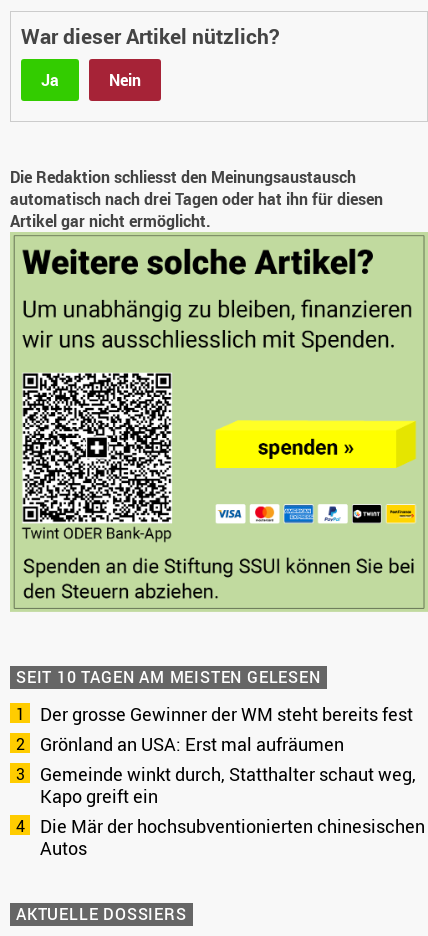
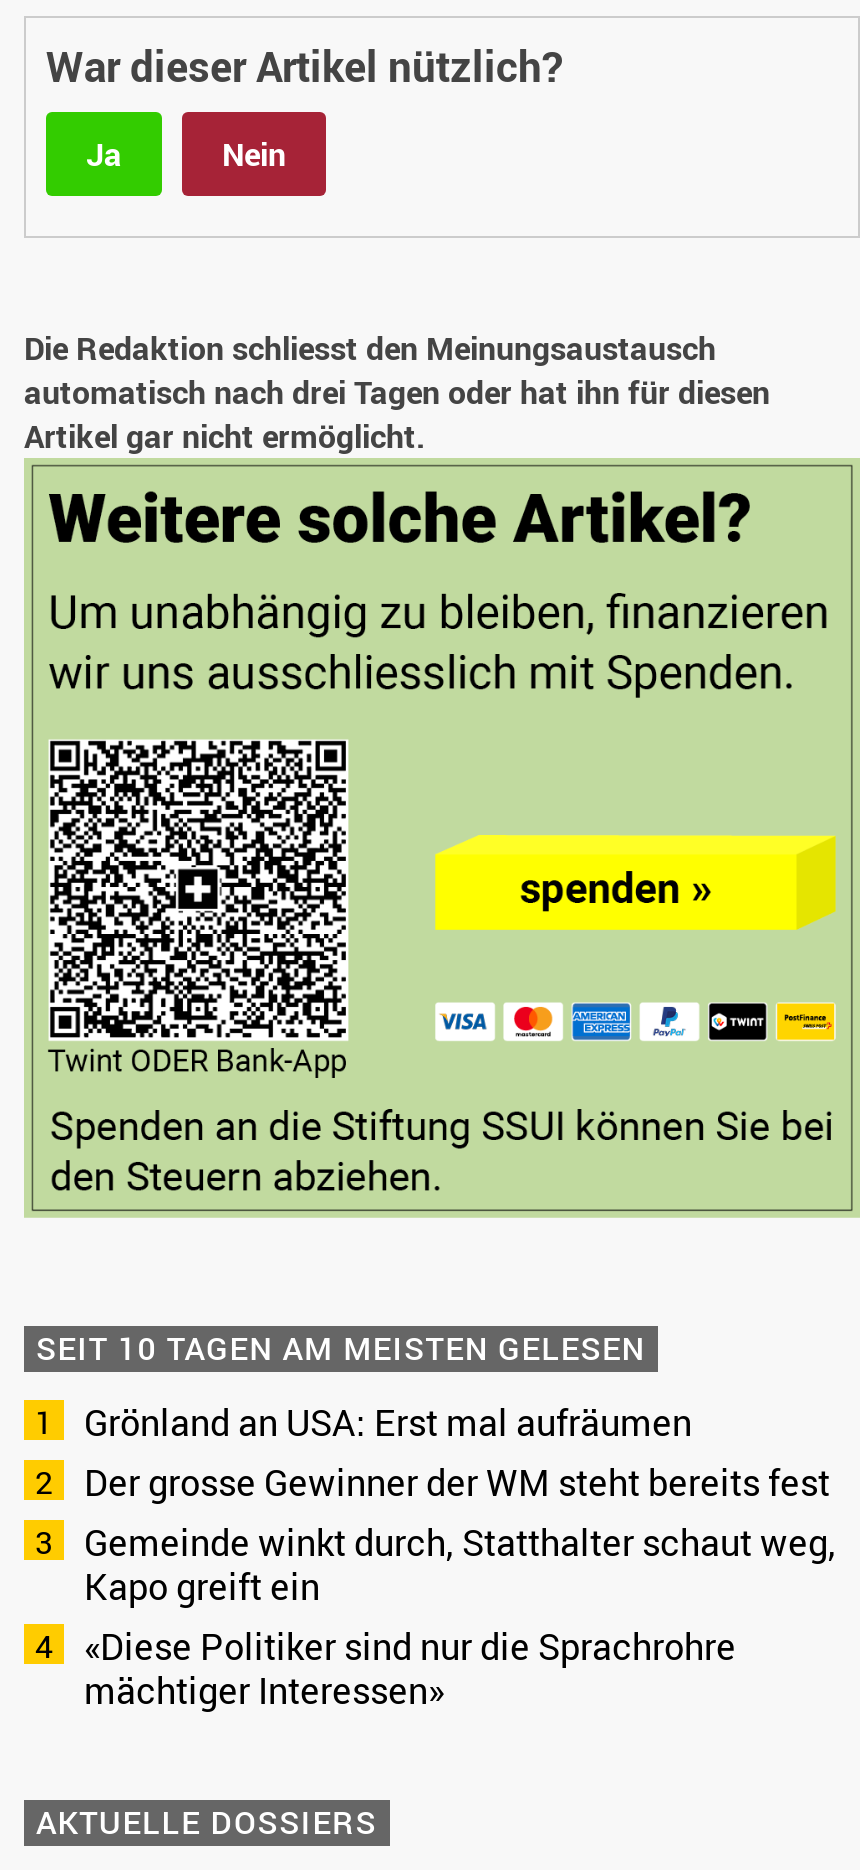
moved [40,701,413,725] -> [84,1457,830,1505]: Der grosse Gewinner der WM steht bereits fest
moved [40,731,344,755] -> [84,1397,692,1445]: Grönland an USA: Erst mal aufräumen
[40,813,425,859] Die Mär der hochsubventionierten chinesischen | Autos -> [84,1621,736,1713] «Diese Politiker sind nur die Sprachrohre | mächtiger Interessen»

